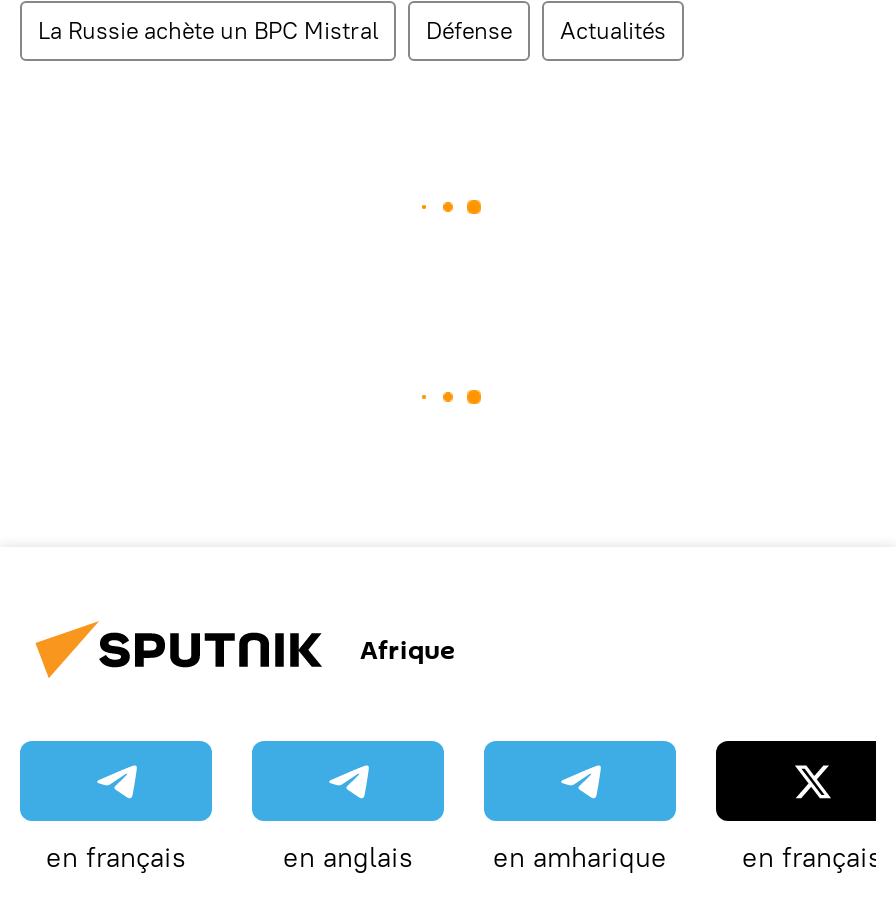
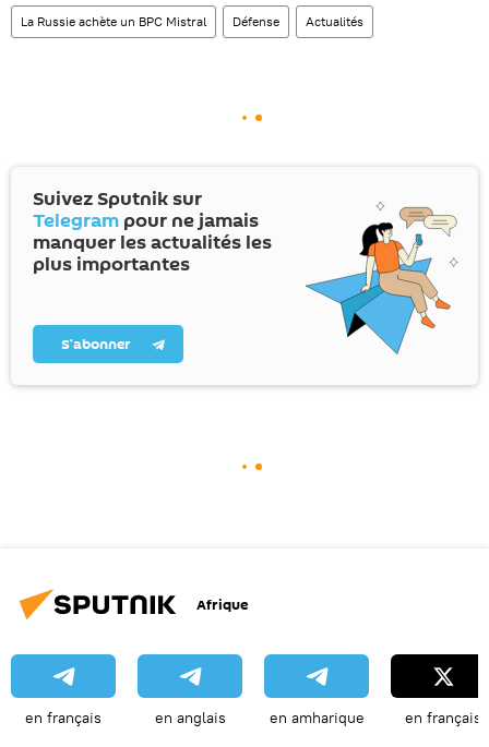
none -> [33,185,458,355] [image] | Suivez Sputnik sur | Telegram pour ne jamais | manquer les actualités les | plus importantes | S’abonner

